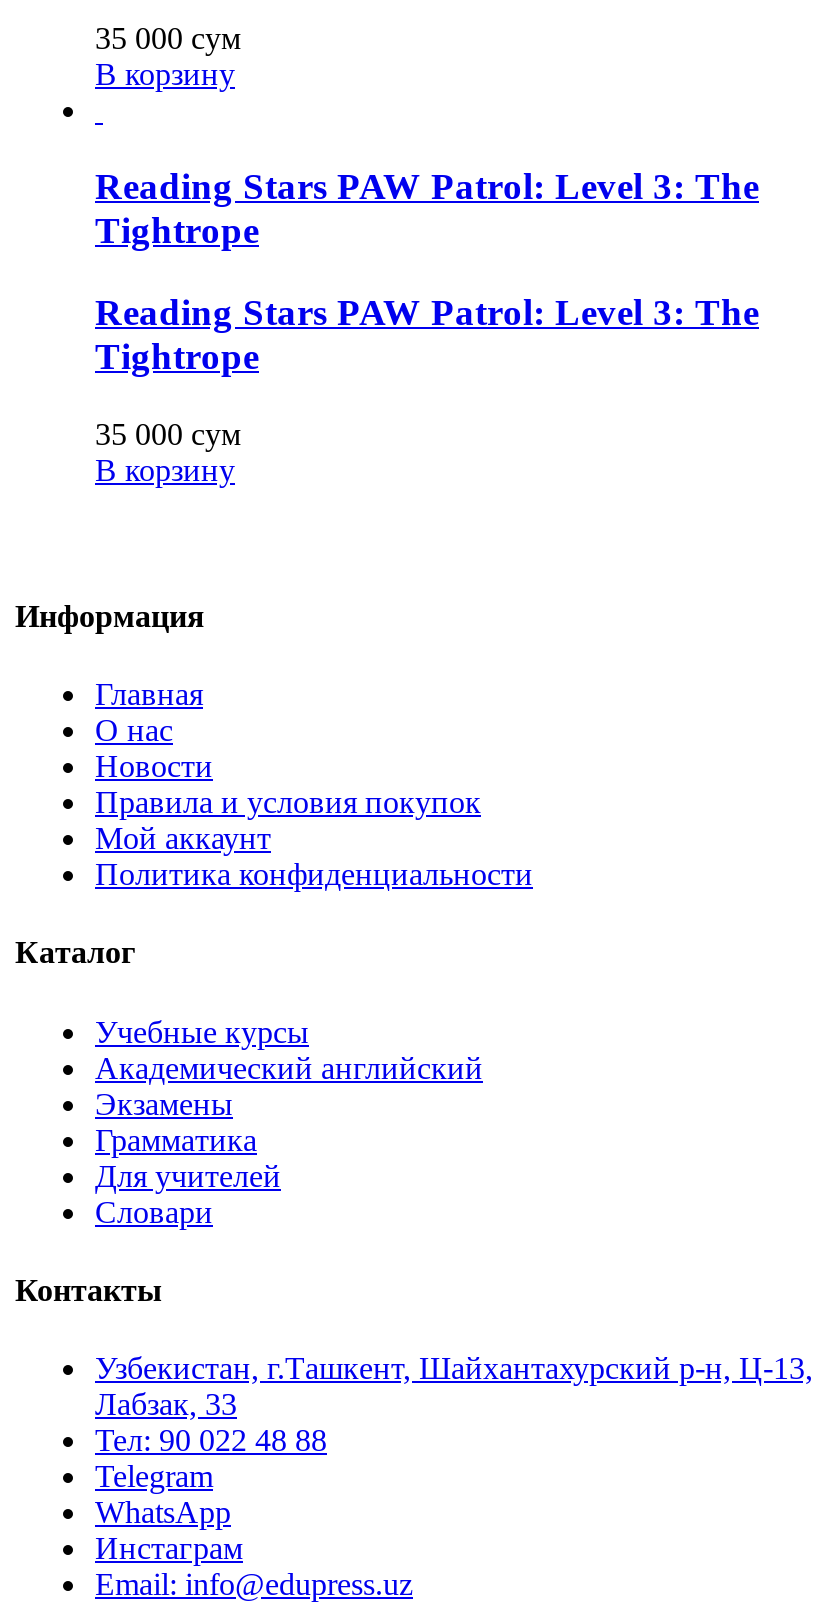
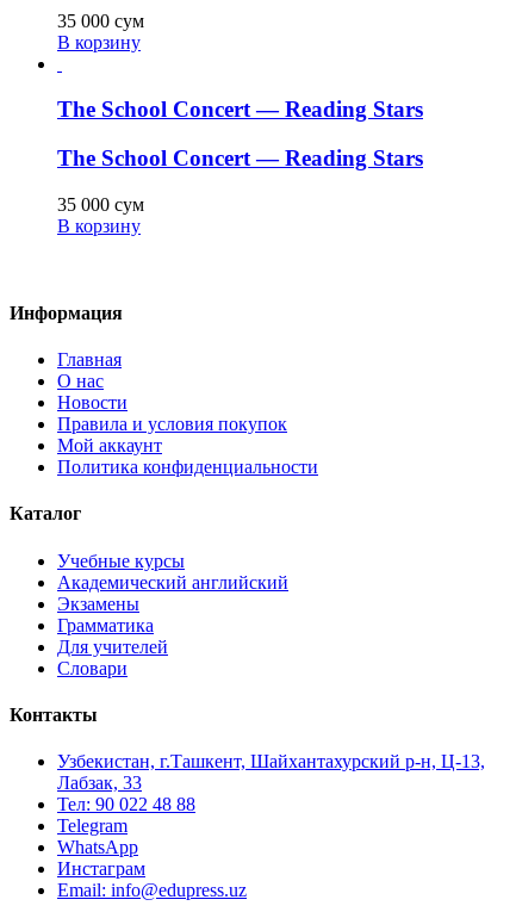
[95,165,759,251] Reading Stars PAW Patrol: Level 3: The | Tightrope -> [57,97,423,122] The School Concert — Reading Stars
[95,291,759,377] Reading Stars PAW Patrol: Level 3: The | Tightrope -> [57,145,423,170] The School Concert — Reading Stars

